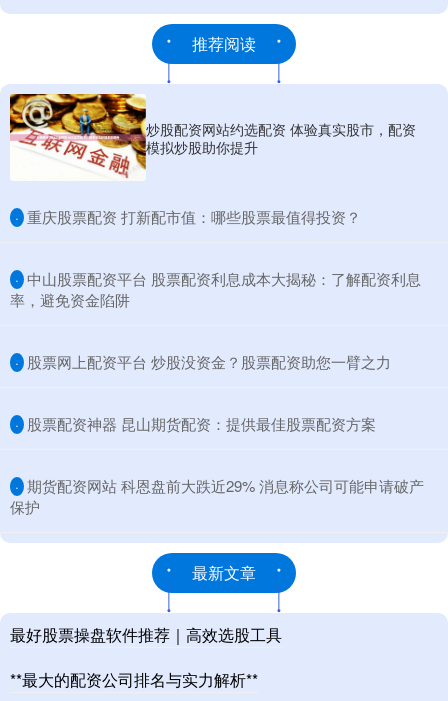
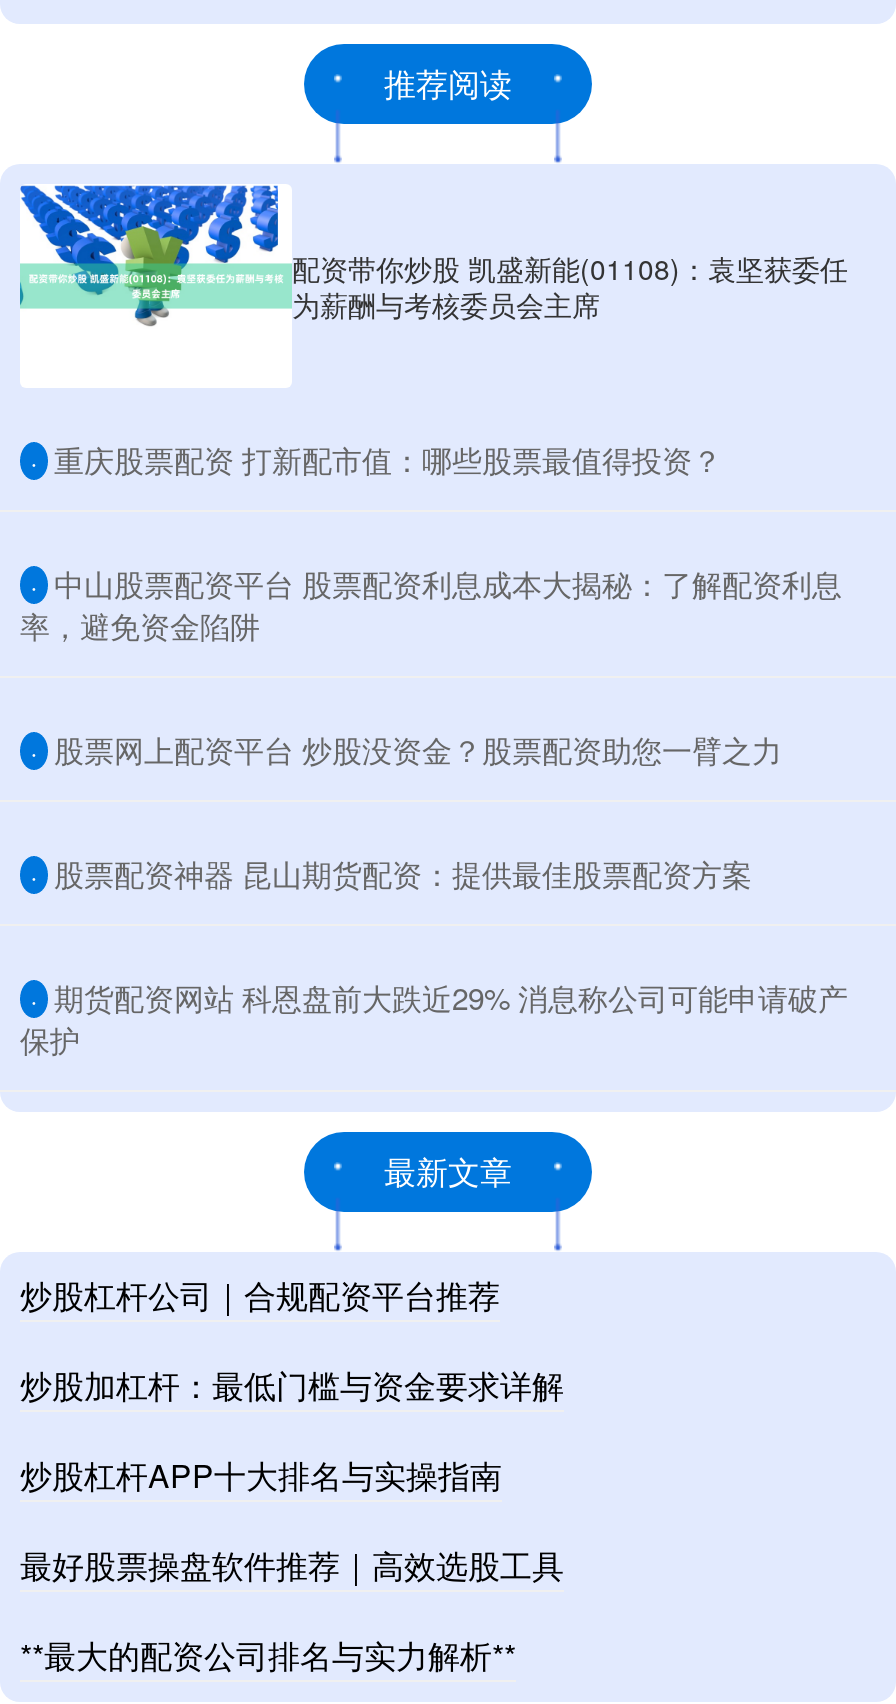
[9,93,416,179] [image] | 炒股配资网站约选配资 体验真实股市，配资 | 模拟炒股助你提升 -> [18,184,848,350] [image] | 配资带你炒股 凯盛新能(01108)：袁坚获委任 | 为薪酬与考核委员会主席
none -> [20,1272,564,1498] 炒股杠杆公司｜合规配资平台推荐 | 炒股加杠杆：最低门槛与资金要求详解 | 炒股杠杆APP十大排名与实操指南

